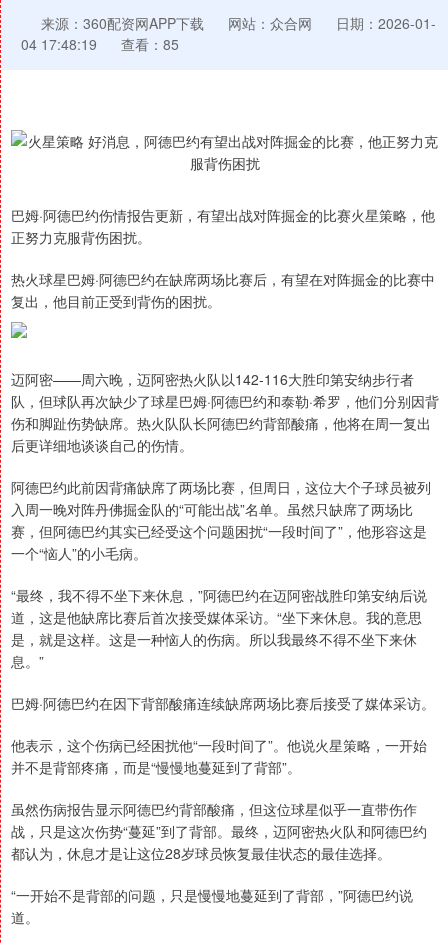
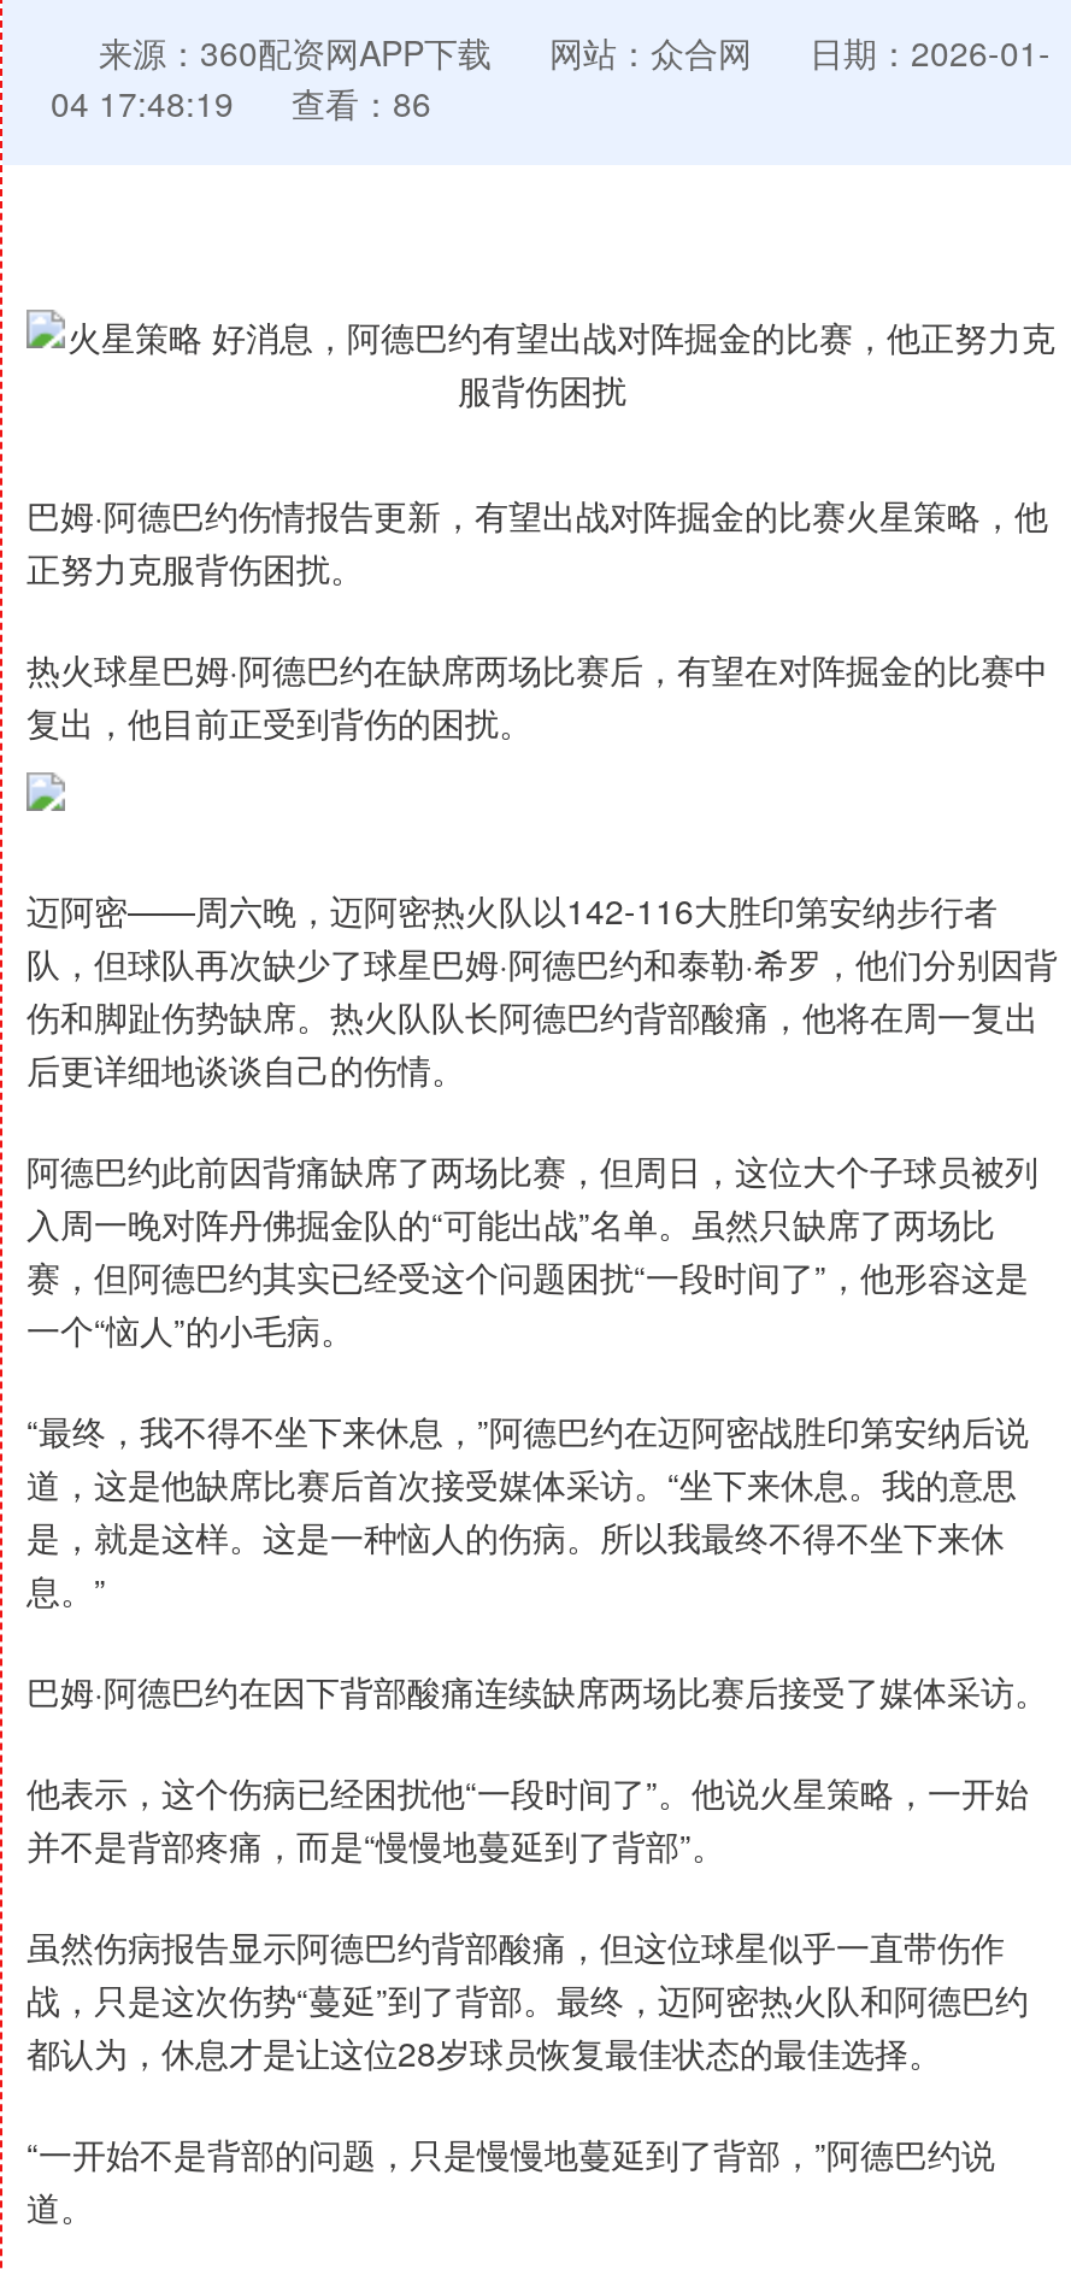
[21,34,179,54] 04 17:48:19 查看：85 -> [51,78,431,127] 04 17:48:19 查看：86

